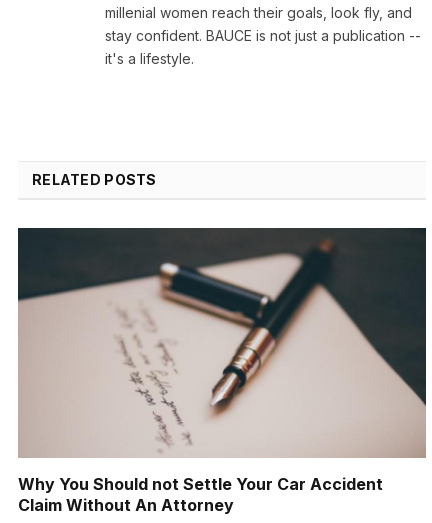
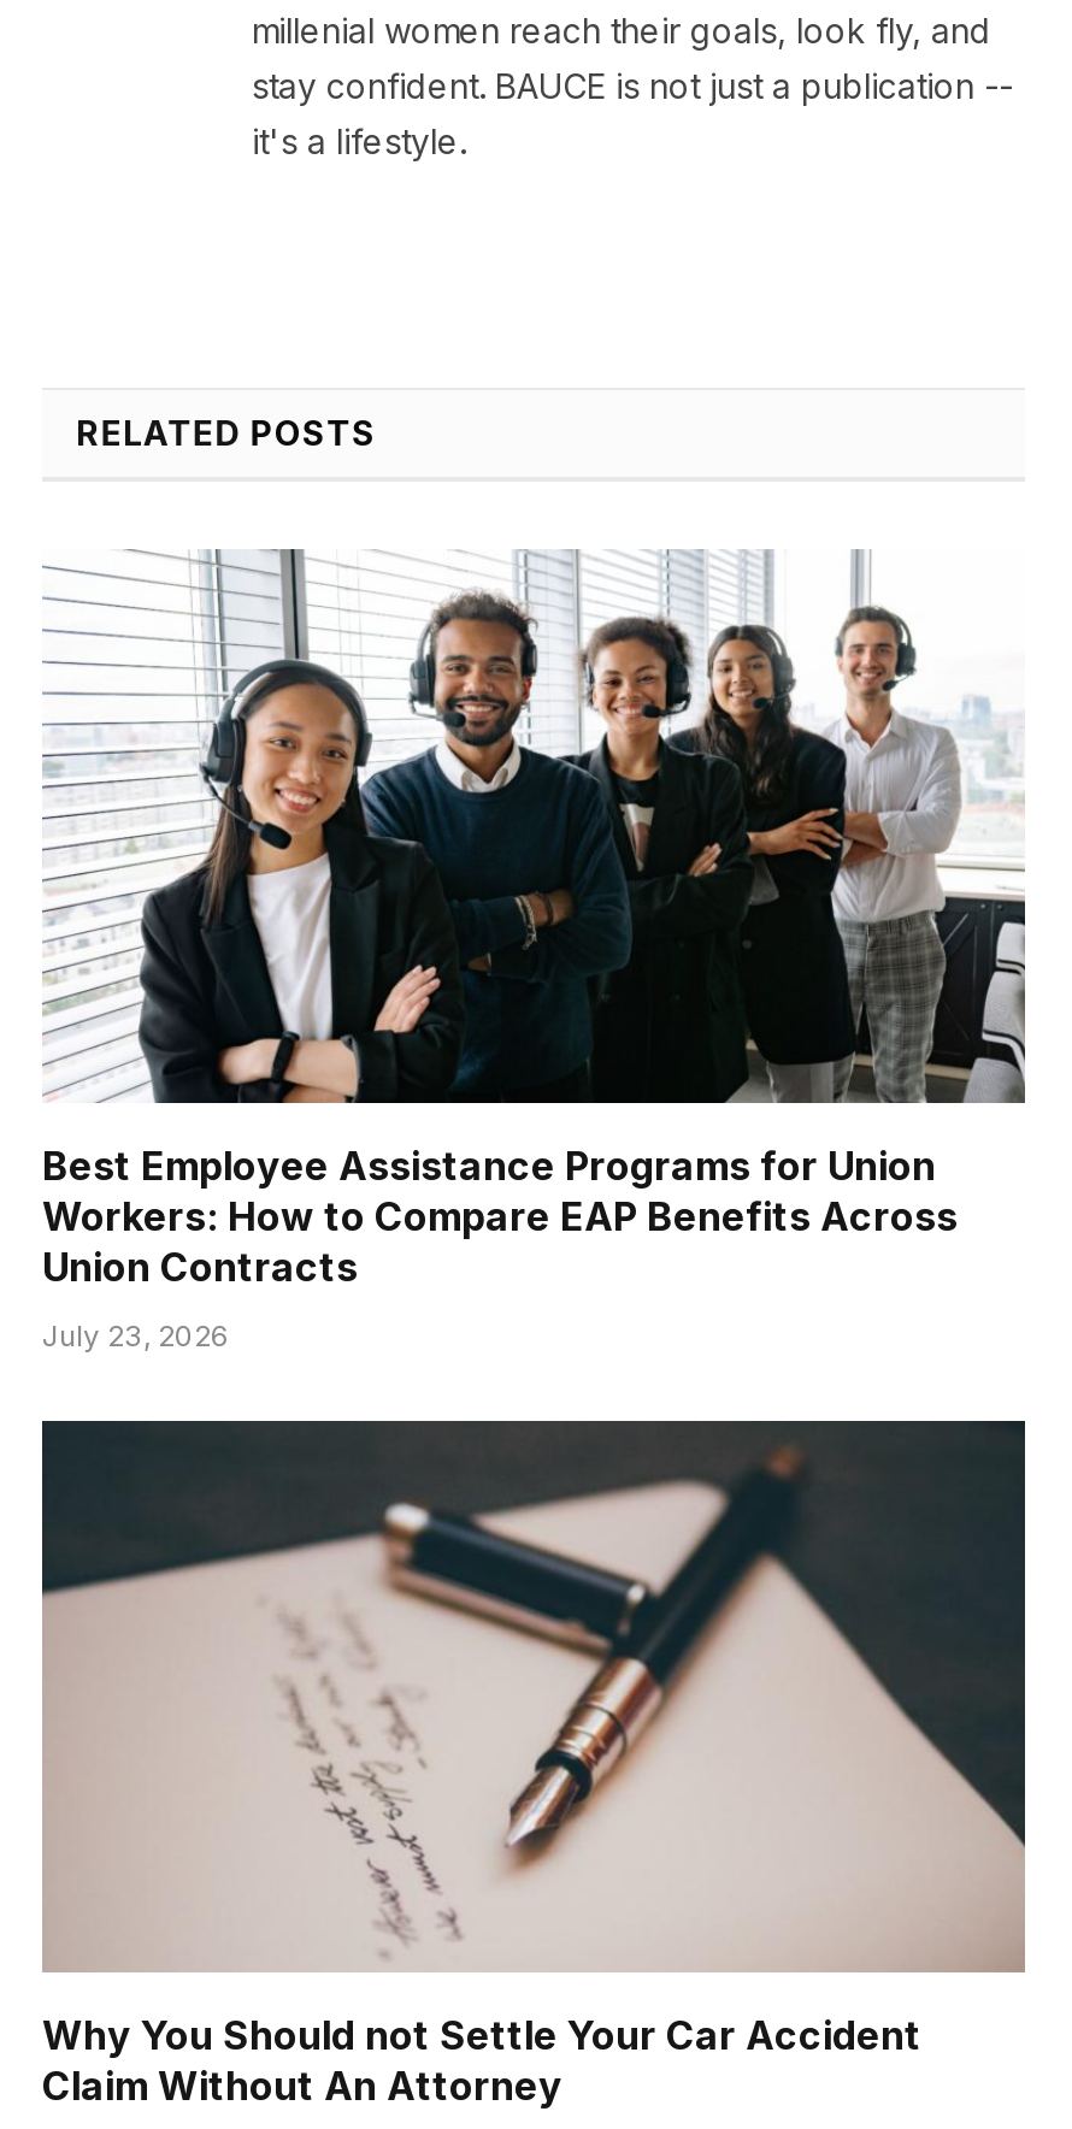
none -> [42,549,1025,1353] [image] | Best Employee Assistance Programs for Union | Workers: How to Compare EAP Benefits Across | Union Contracts | July 23, 2026

